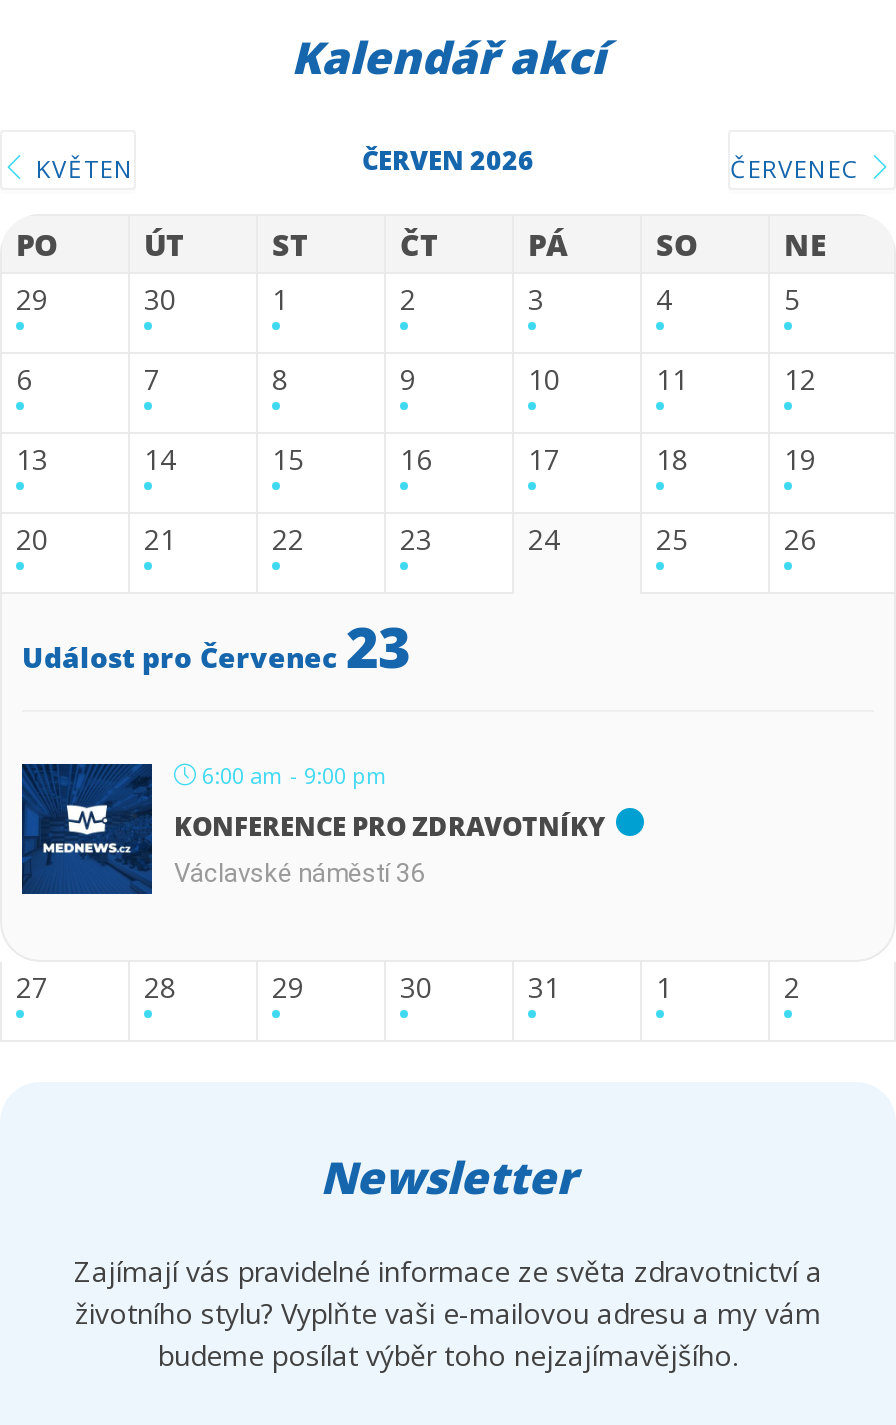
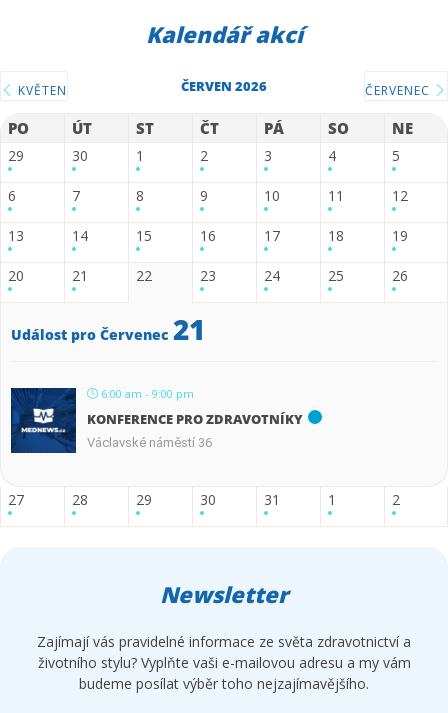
[22,608,410,684] Událost pro Červenec 23 -> [11,310,205,348] Událost pro Červenec 21

